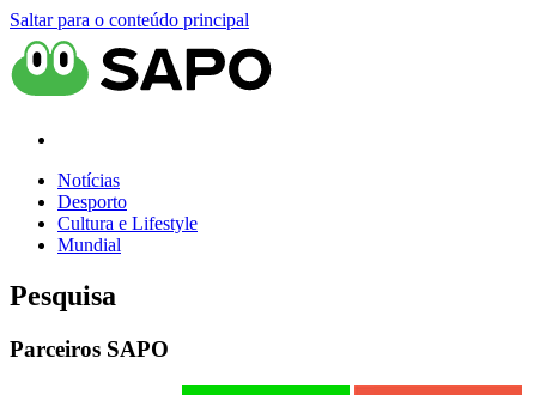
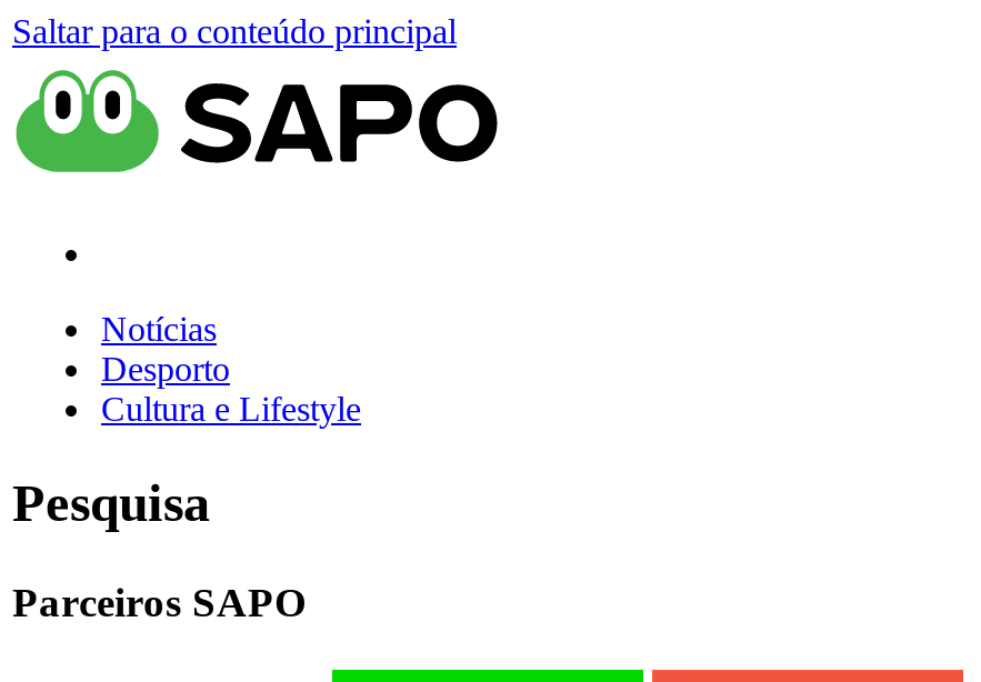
[57,235,121,255] Mundial -> none

